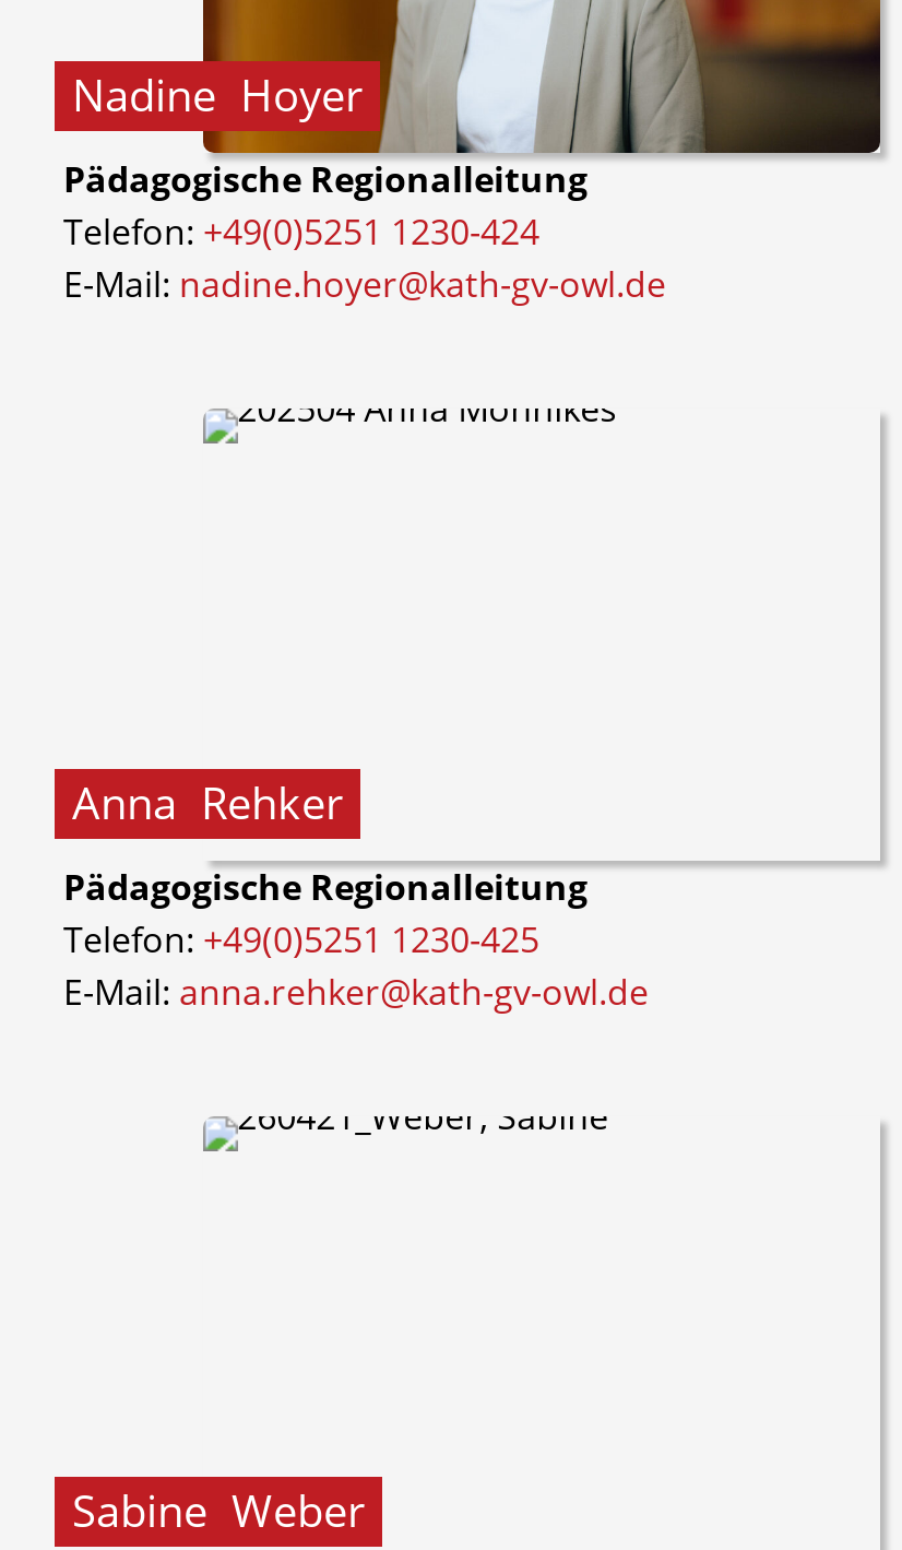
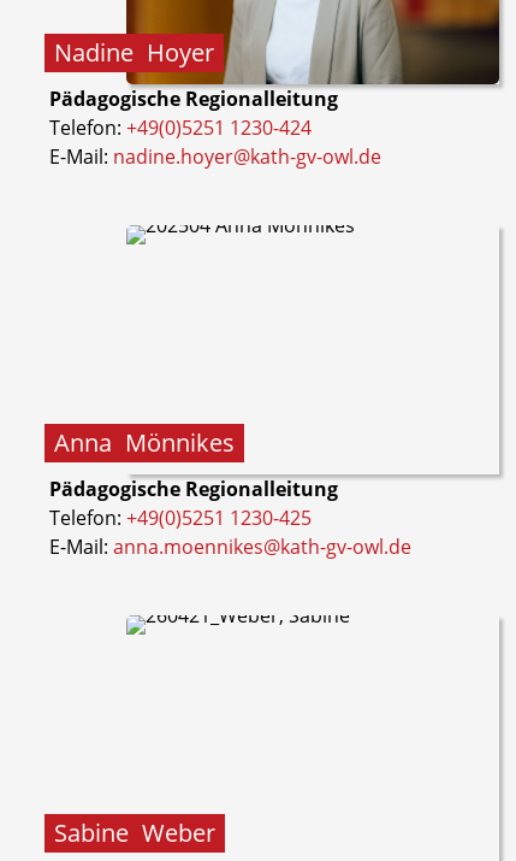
[72,773,343,832] Anna Rehker -> [54,426,235,459] Anna Mönnikes
[63,967,649,1015] E-Mail: anna.rehker@kath-gv-owl.de -> [49,533,411,560] E-Mail: anna.moennikes@kath-gv-owl.de

